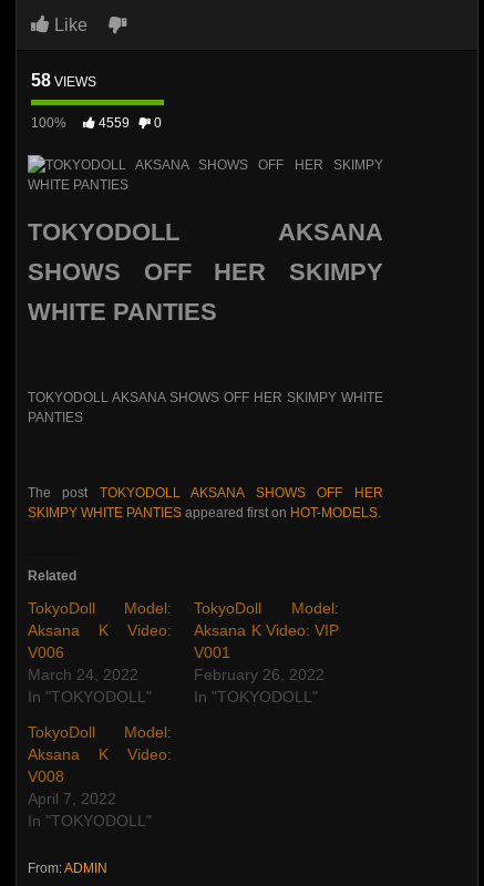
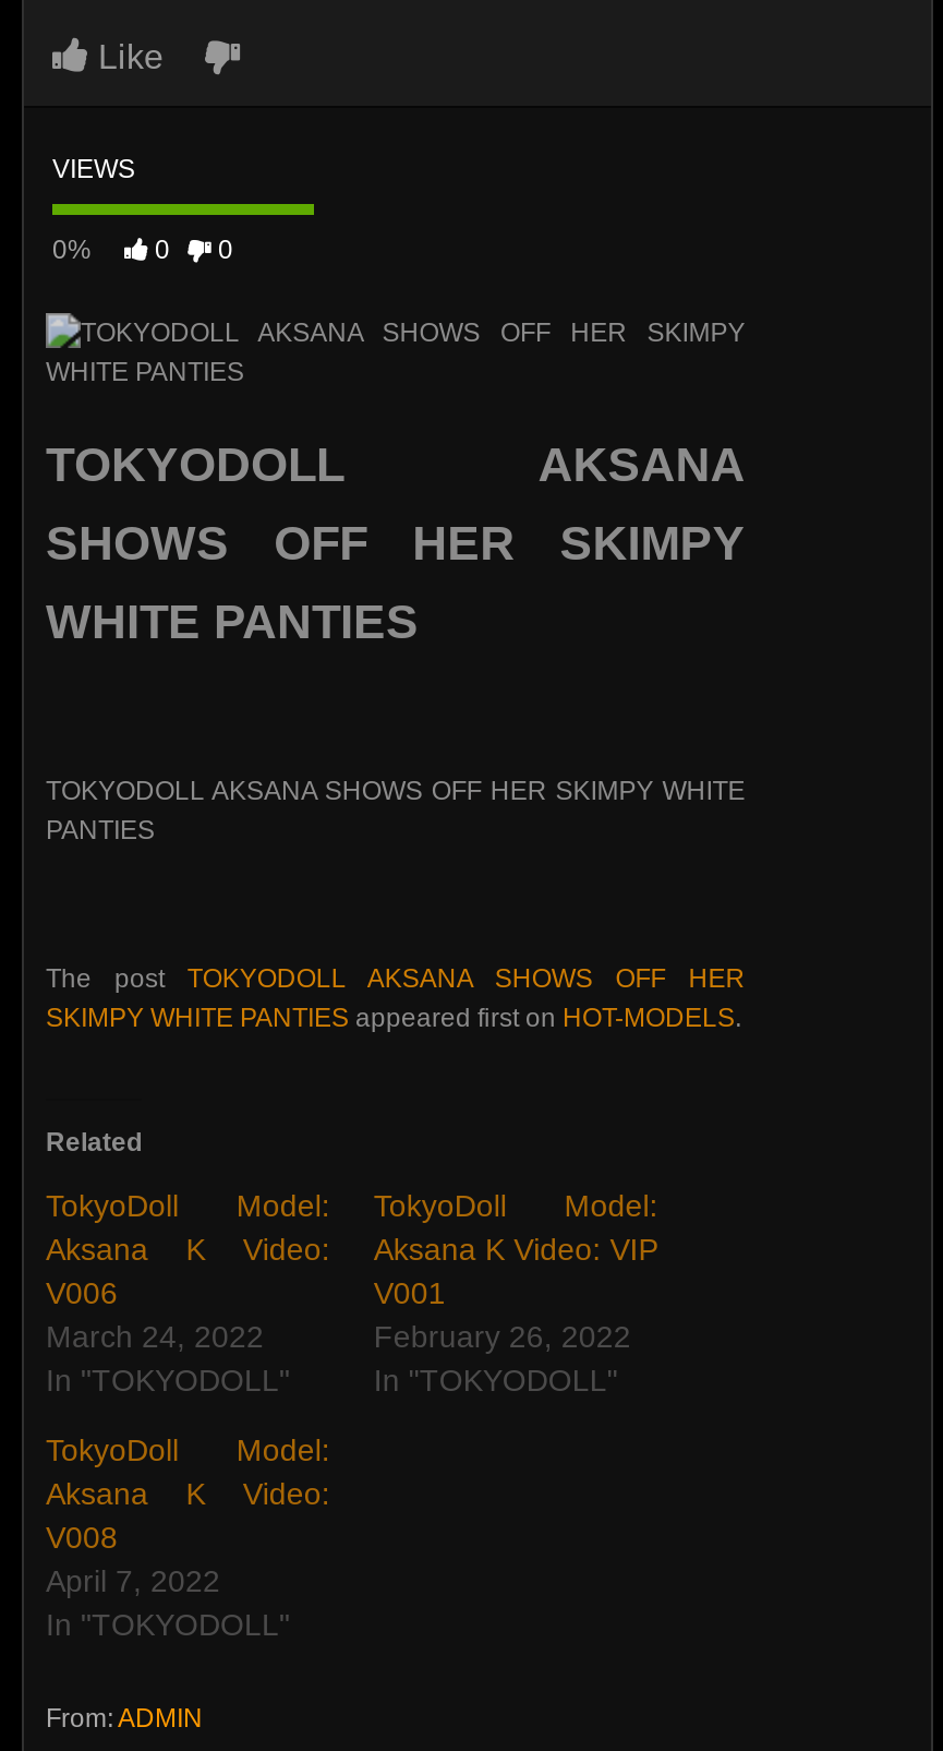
[31,71,96,90] 58 VIEWS -> [52,154,135,184] VIEWS
[31,115,130,131] 100% | 4559 -> [52,235,170,265] 0% | 0

